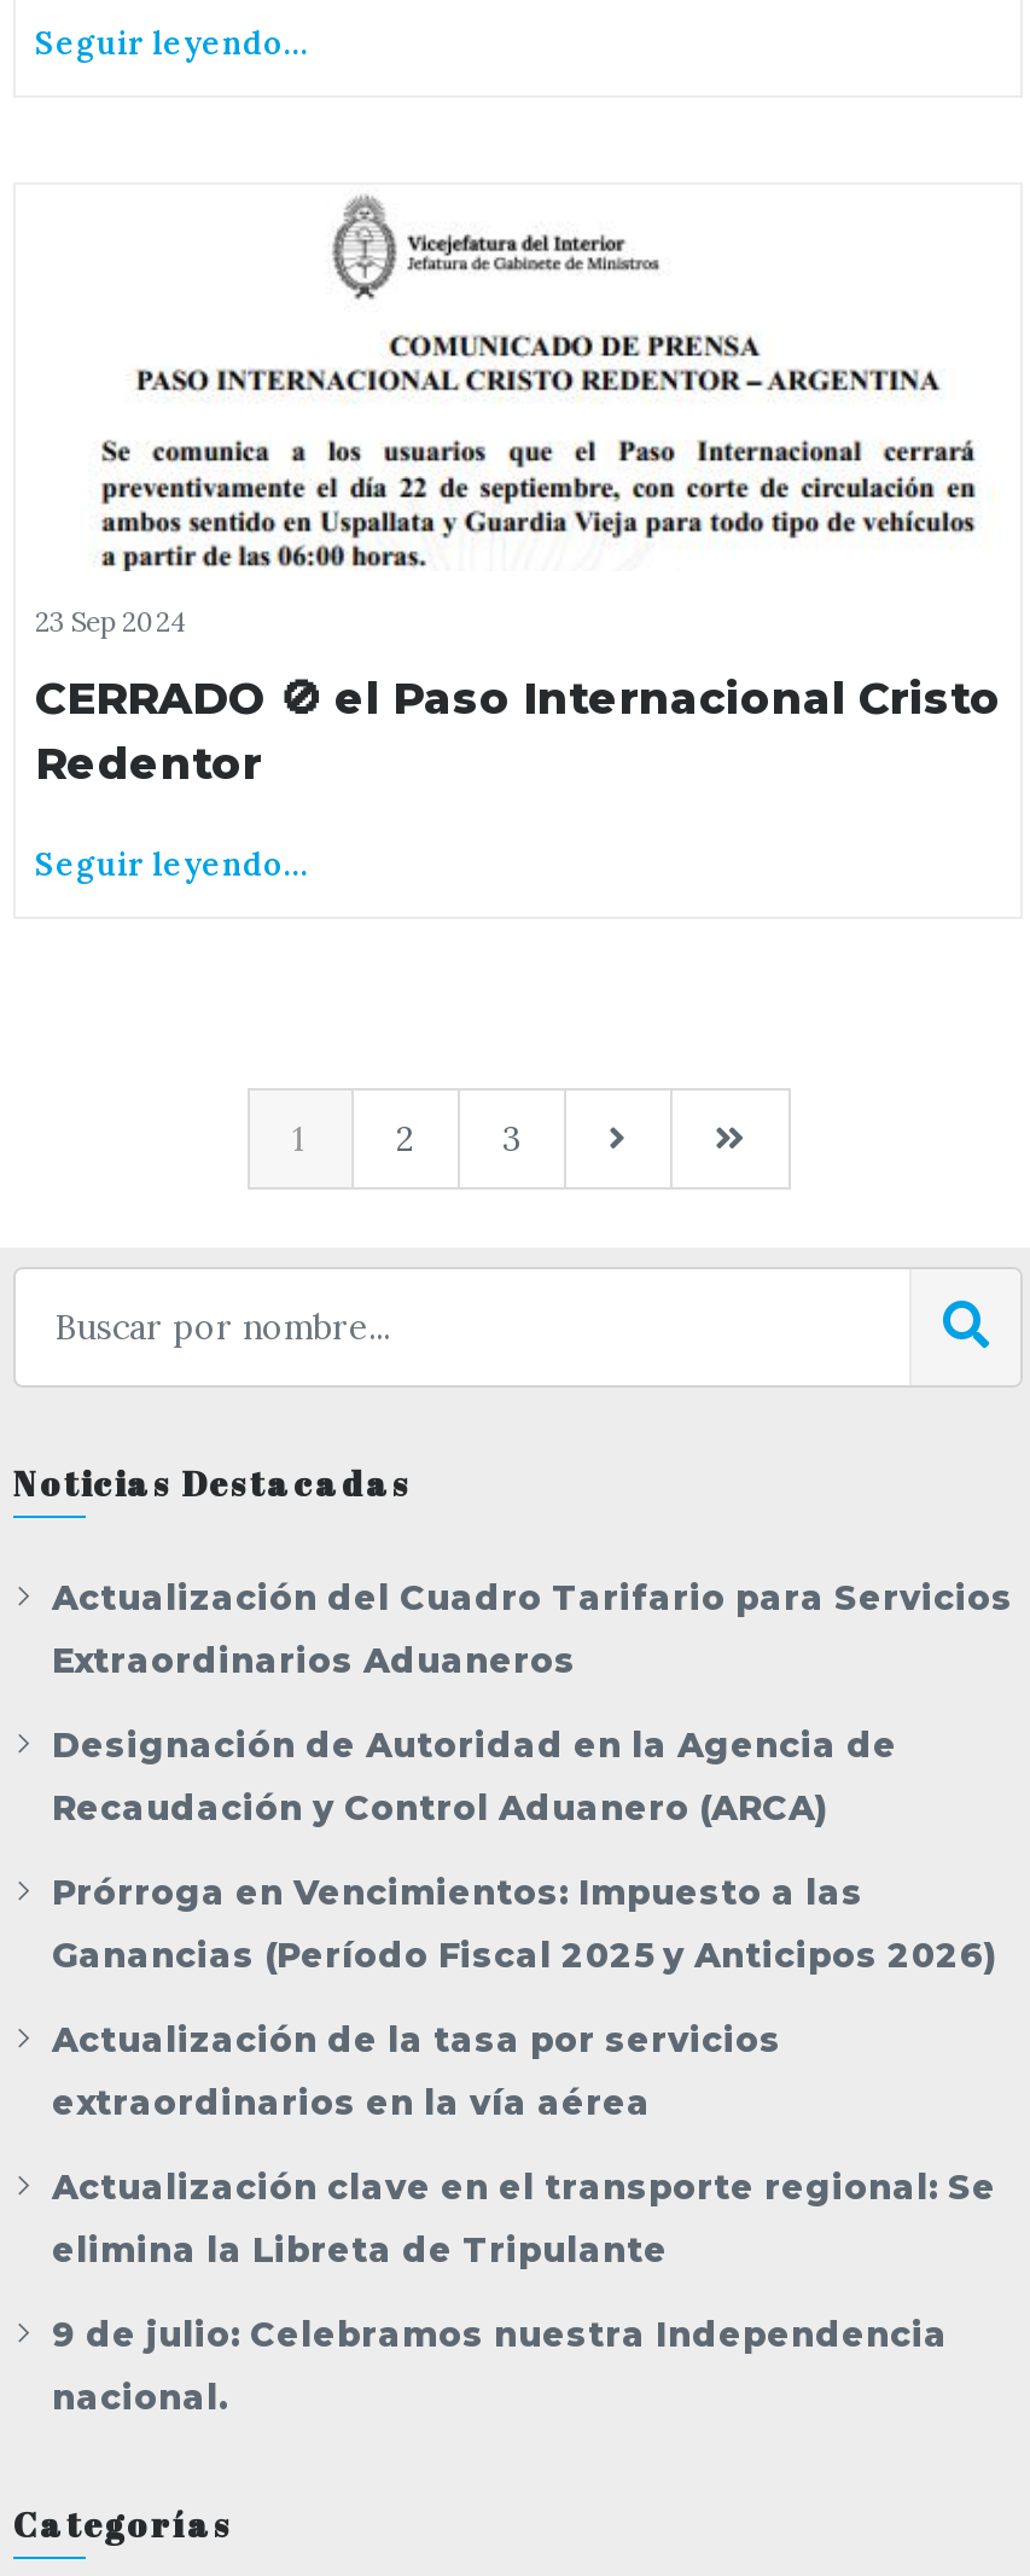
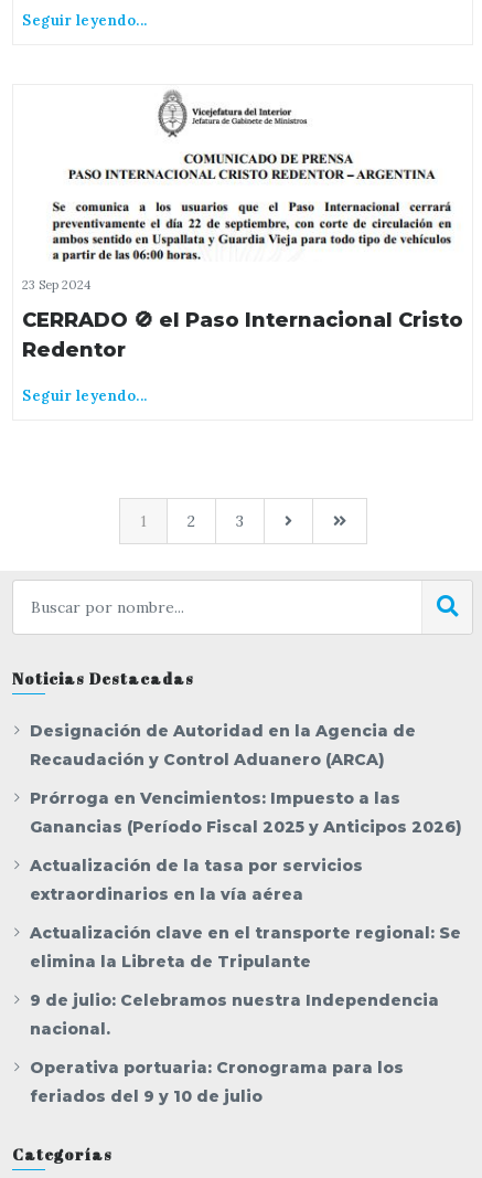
[52,1576,1013,1682] Actualización del Cuadro Tarifario para Servicios | Extraordinarios Aduaneros -> none
moved [52,1723,999,2419] -> [30,721,462,1039]: Designación de Autoridad en la Agencia de | Recaudación y Control Aduanero (ARCA) | Prórroga en Vencimientos: Impuesto a las | ... | 9 de julio: Celebramos nuestra Independencia | nacional.
none -> [30,1058,404,1106] Operativa portuaria: Cronograma para los | feriados del 9 y 10 de julio

